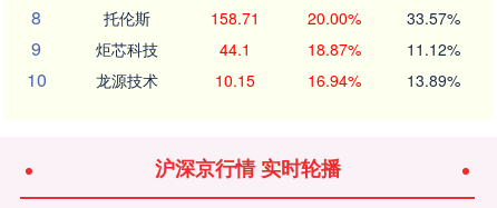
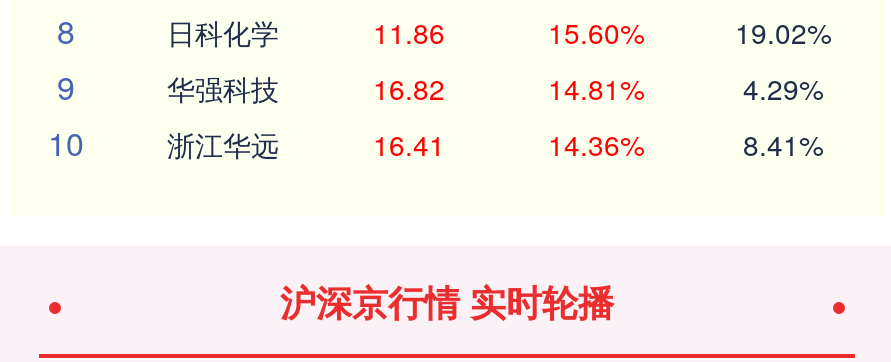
[104,6,460,29] 托伦斯 | 158.71 | 20.00% | 33.57% -> [167,12,831,52] 日科化学 | 11.86 | 15.60% | 19.02%
[96,38,158,60] 炬芯科技 -> [167,68,279,108] 华强科技
[219,38,250,60] 44.1 -> [373,68,445,108] 16.82
[307,38,360,60] 18.87% -> [548,68,644,108] 14.81%
[406,38,460,60] 11.12% -> [743,68,823,108] 4.29%
[96,69,460,91] 龙源技术 | 10.15 | 16.94% | 13.89% -> [167,124,823,164] 浙江华远 | 16.41 | 14.36% | 8.41%

